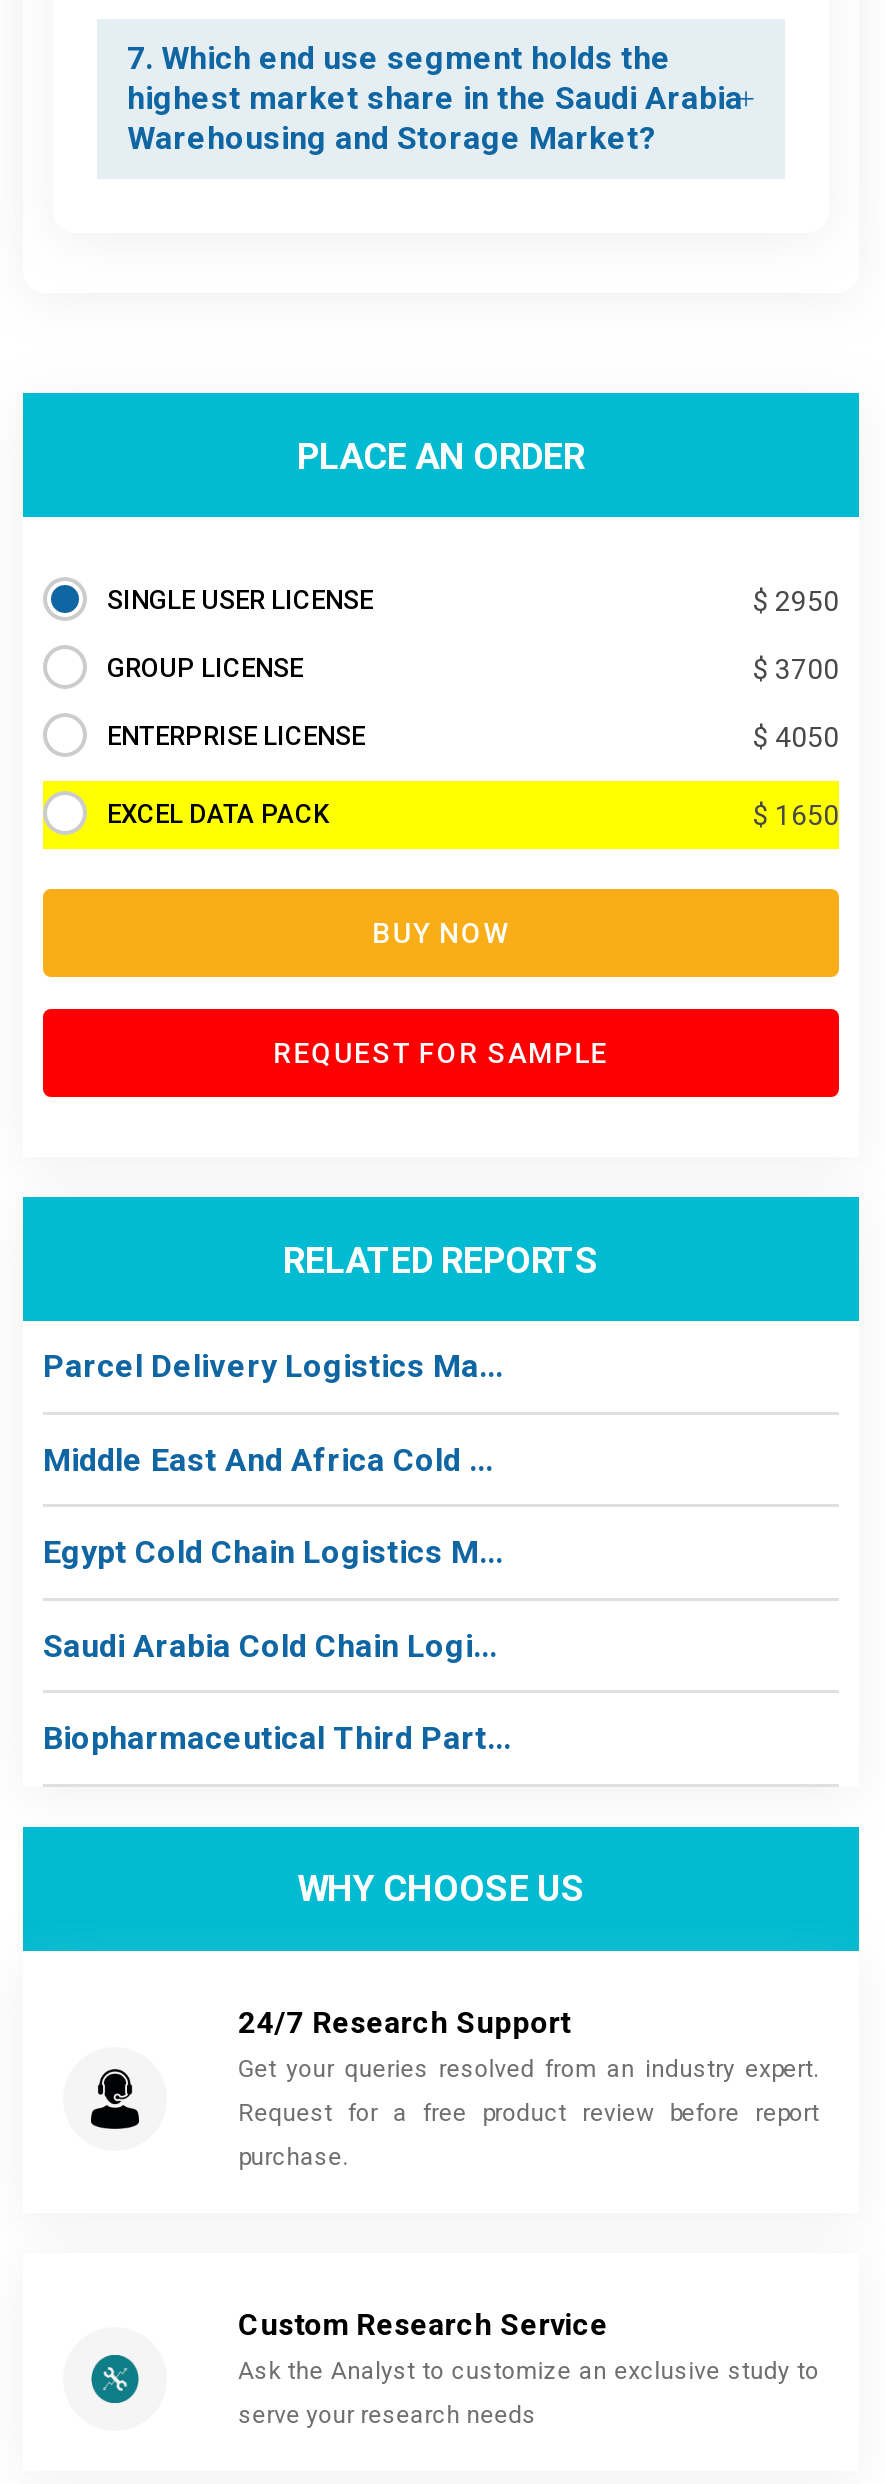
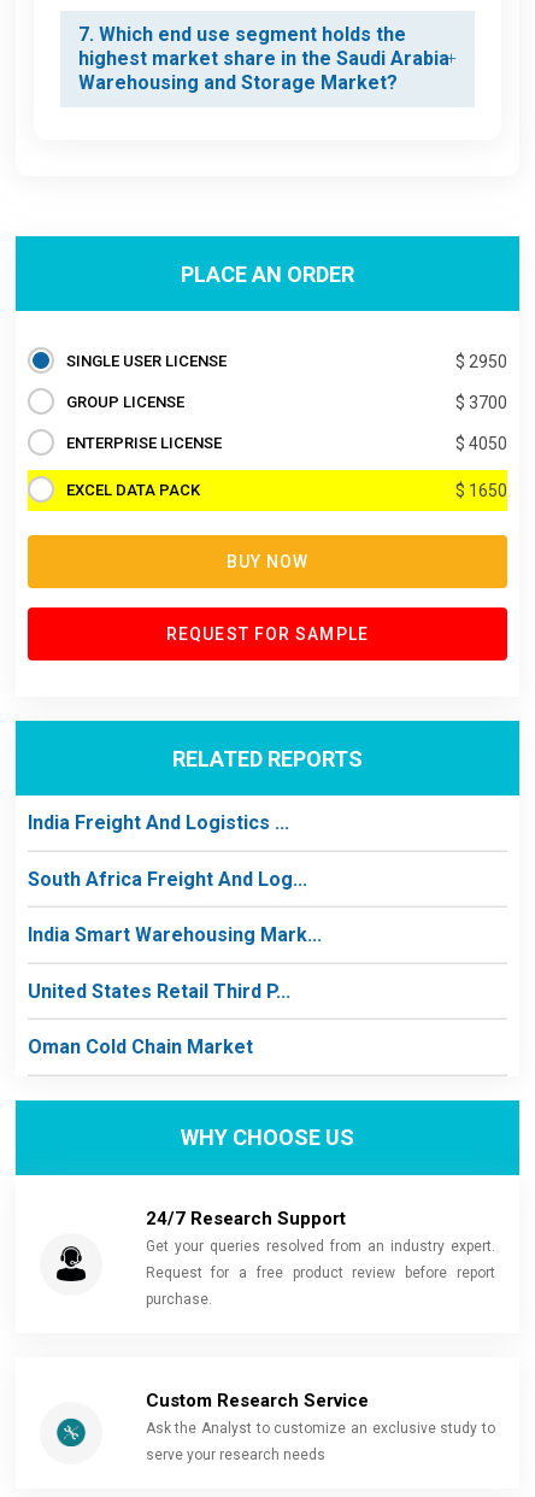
[43,1348,503,1386] Parcel Delivery Logistics Ma... -> [28,812,289,835] India Freight And Logistics ...
[43,1441,493,1479] Middle East And Africa Cold ... -> [28,868,307,891] South Africa Freight And Log...
[43,1534,503,1572] Egypt Cold Chain Logistics M... -> [28,924,322,947] India Smart Warehousing Mark...
[43,1627,497,1665] Saudi Arabia Cold Chain Logi... -> [28,980,290,1003] United States Retail Third P...
[43,1720,511,1758] Biopharmaceutical Third Part... -> [28,1036,253,1059] Oman Cold Chain Market

